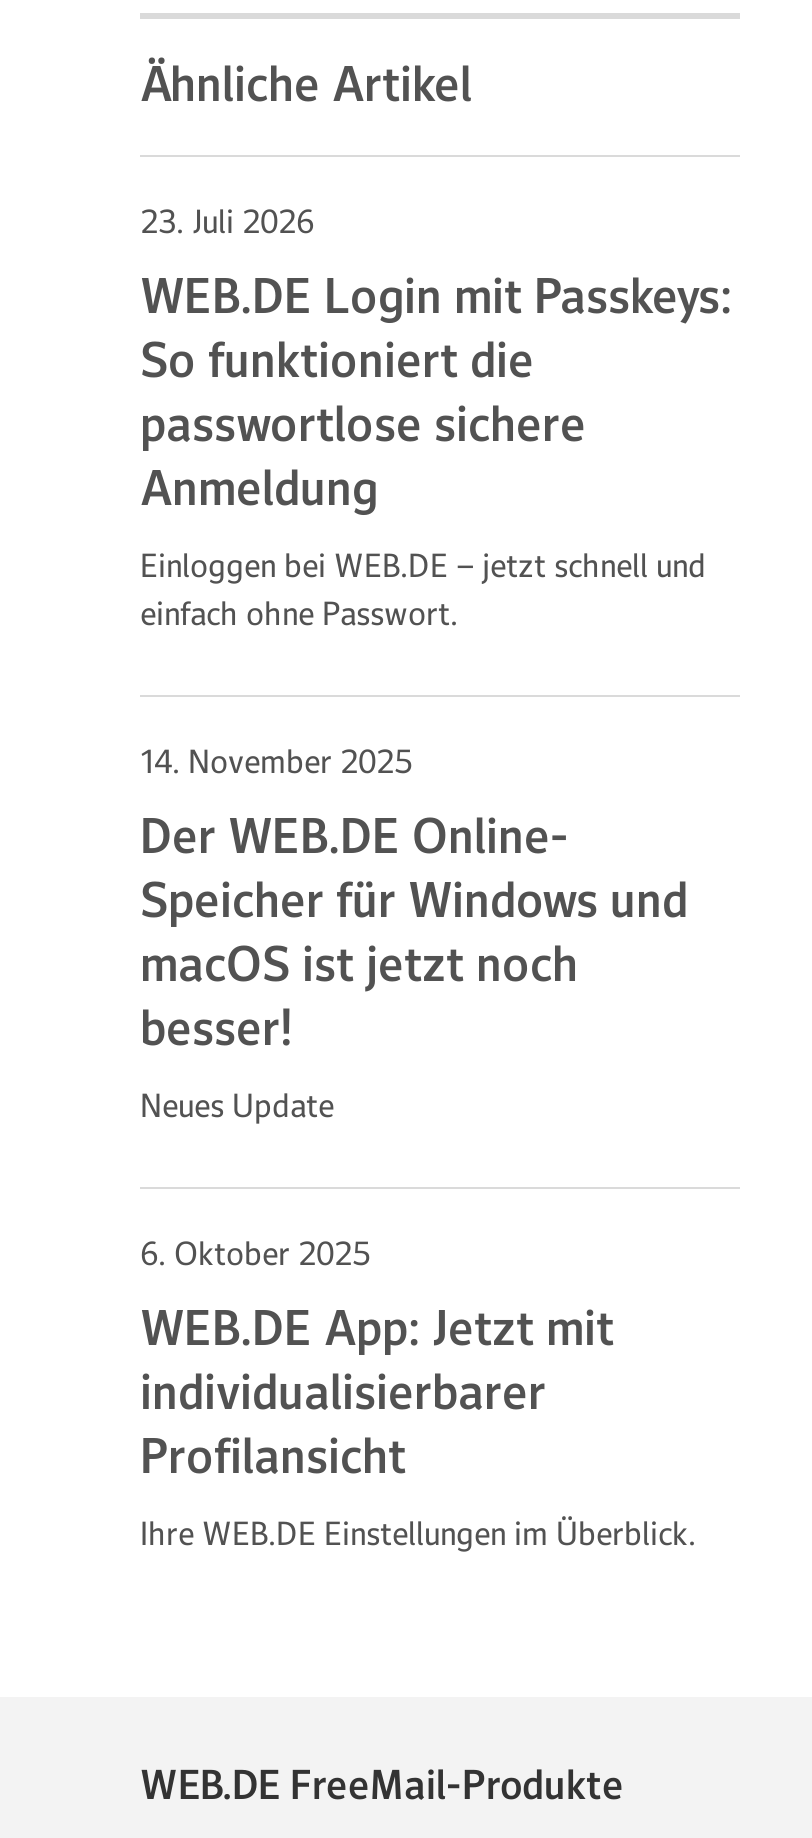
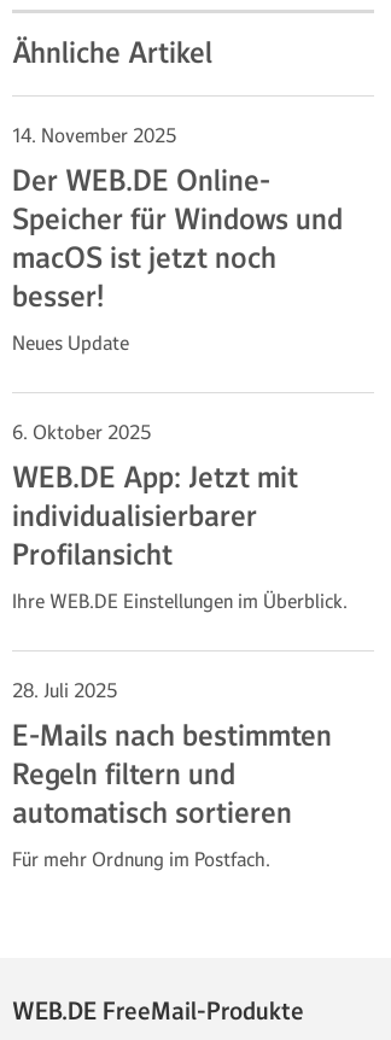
[140,200,732,632] 23. Juli 2026 | WEB.DE Login mit Passkeys: | So funktioniert die | passwortlose sichere | Anmeldung | Einloggen bei WEB.DE – jetzt schnell und | einfach ohne Passwort. -> none
moved [140,740,696,1552] -> [12,122,348,612]: 14. November 2025 | Der WEB.DE Online- | Speicher für Windows und | ... | Profilansicht | Ihre WEB.DE Einstellungen im Überblick.
none -> [12,677,332,870] 28. Juli 2025 | E-Mails nach bestimmten | Regeln filtern und | automatisch sortieren | Für mehr Ordnung im Postfach.

